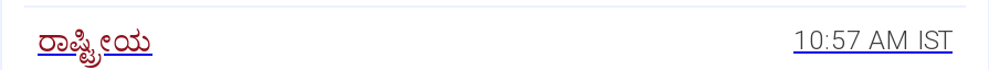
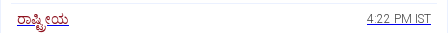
[793,25,953,56] 10:57 AM IST -> [367,12,431,26] 4:22 PM IST

